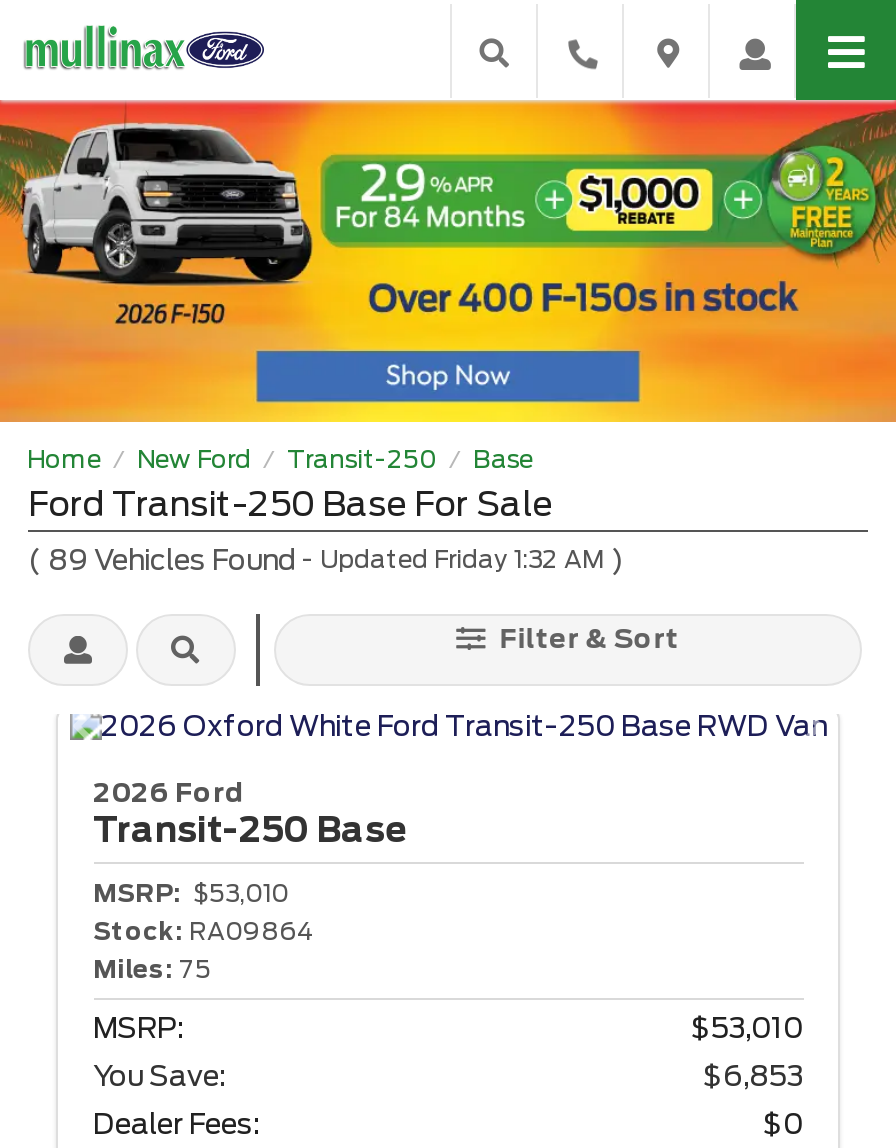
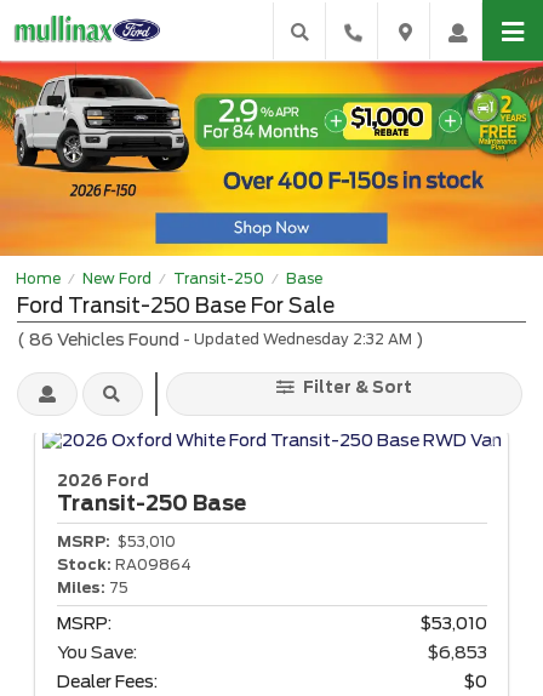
[28,543,624,575] (89 Vehicles Found - Updated Friday 1:32 AM) -> [17,329,424,349] (86 Vehicles Found - Updated Wednesday 2:32 AM)

